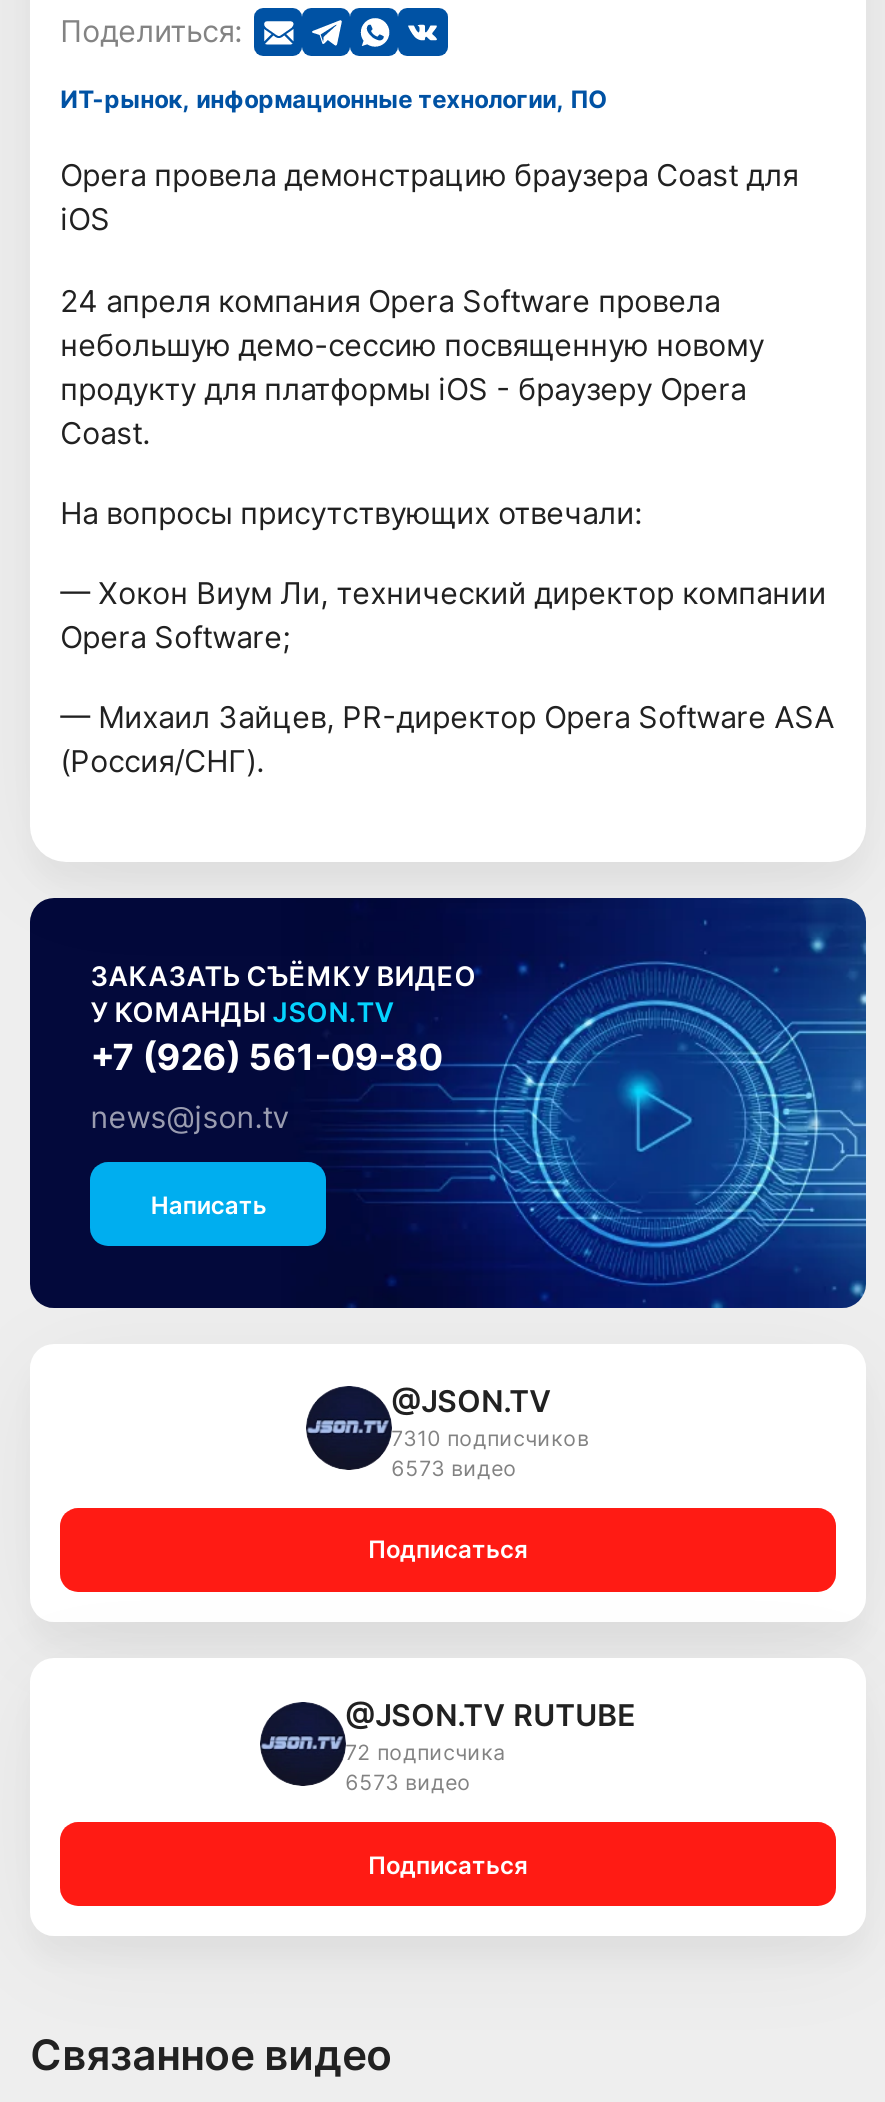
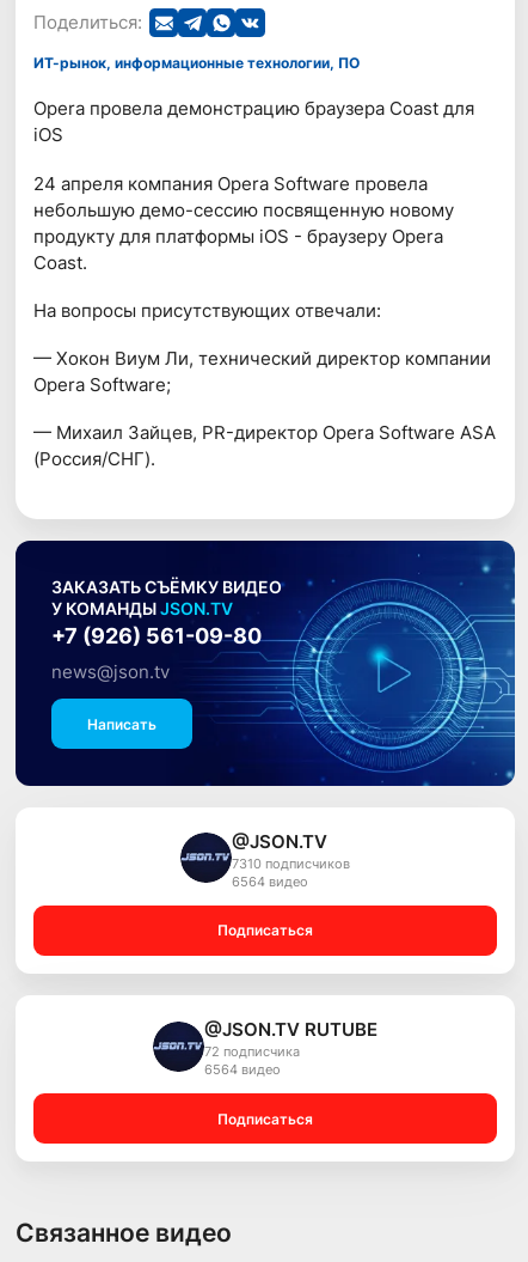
[391,1455,517,1481] 6573 видео -> [231,874,308,890] 6564 видео
[345,1770,471,1796] 6573 видео -> [204,1062,280,1078] 6564 видео

